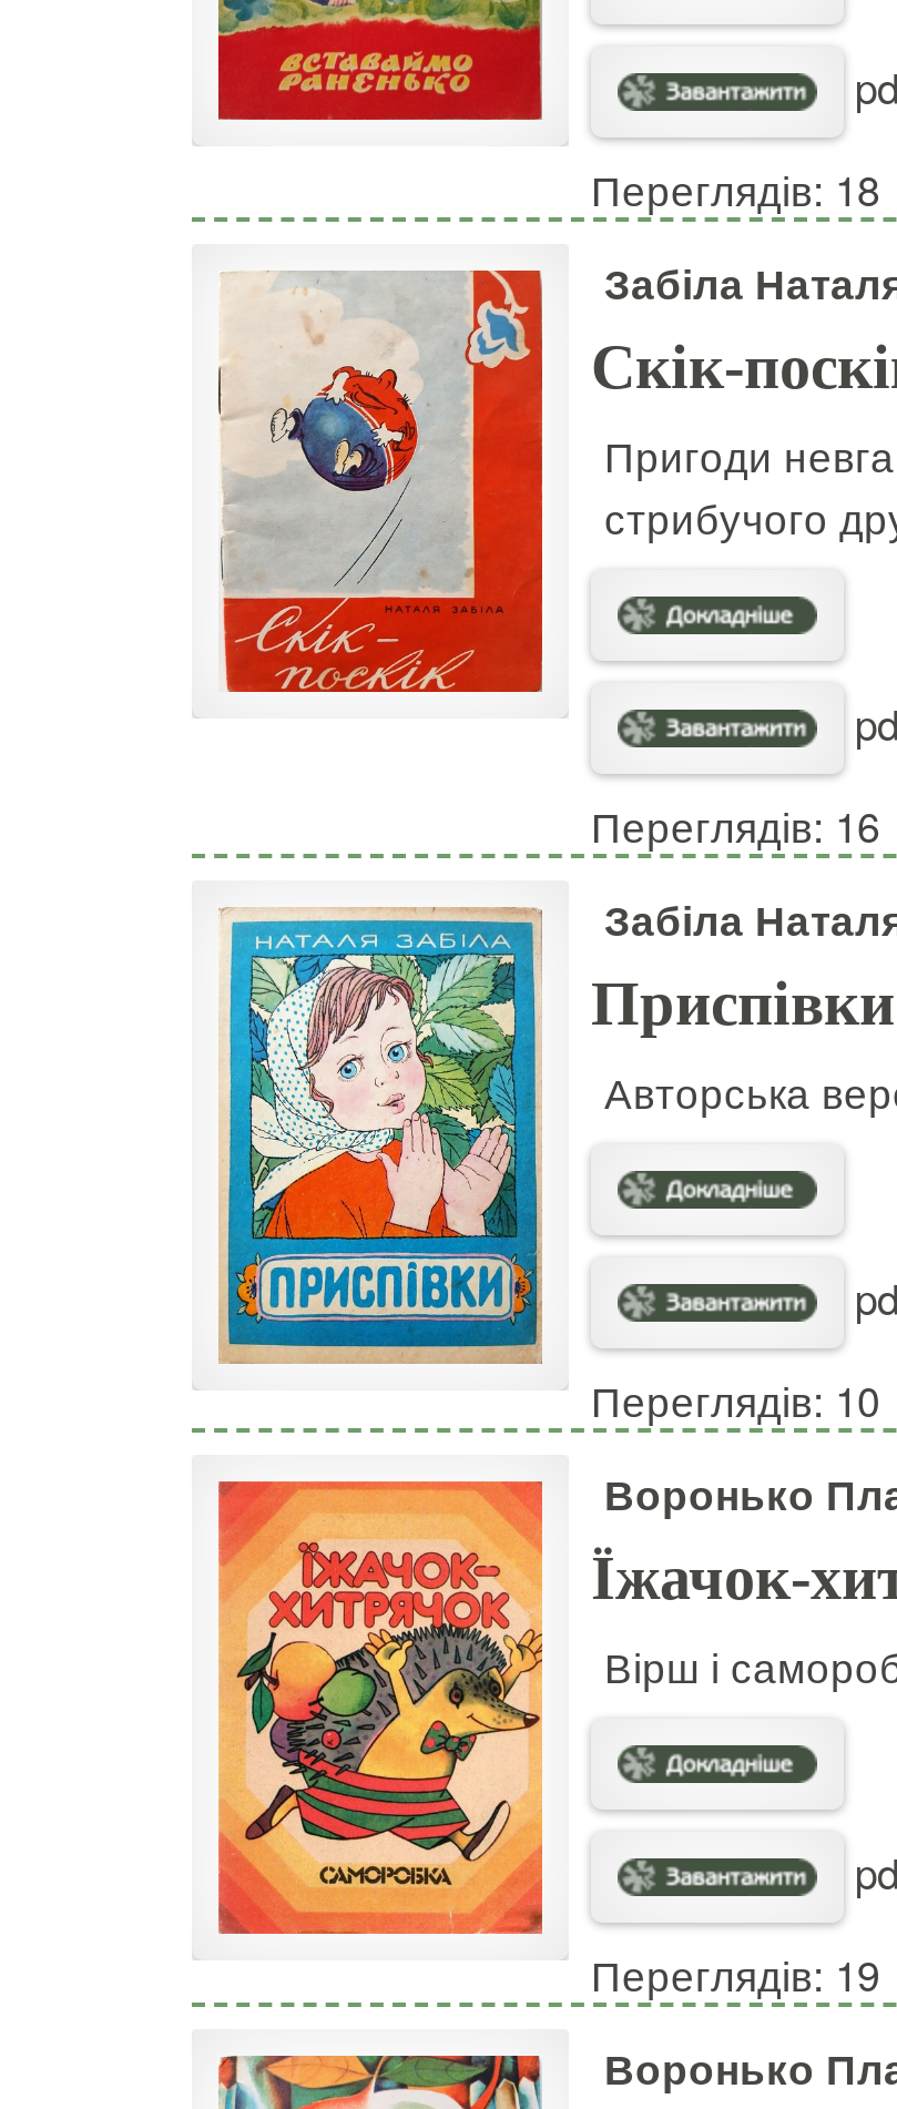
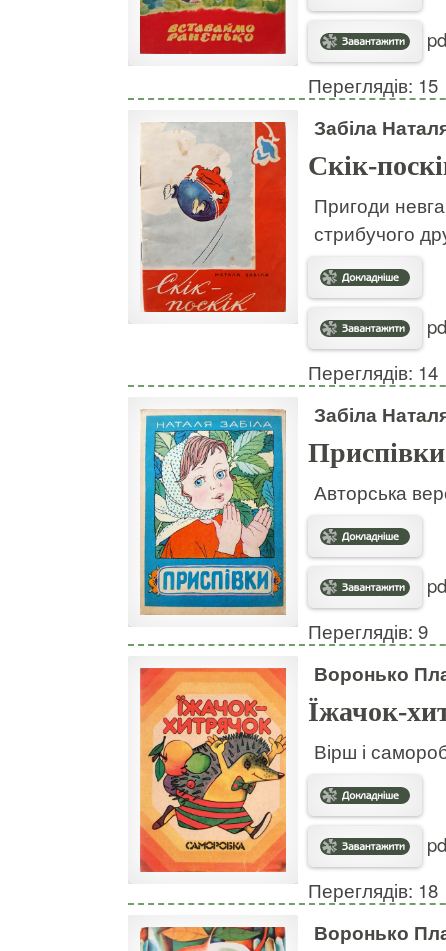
[591,161,879,218] Переглядів: 18 -> [308,72,438,98] Переглядів: 15
[591,797,879,855] Переглядів: 16 -> [308,359,438,385] Переглядів: 14
[591,1371,879,1429] Переглядів: 10 -> [308,618,428,644] Переглядів: 9
[591,1946,879,2003] Переглядів: 19 -> [308,877,438,903] Переглядів: 18

